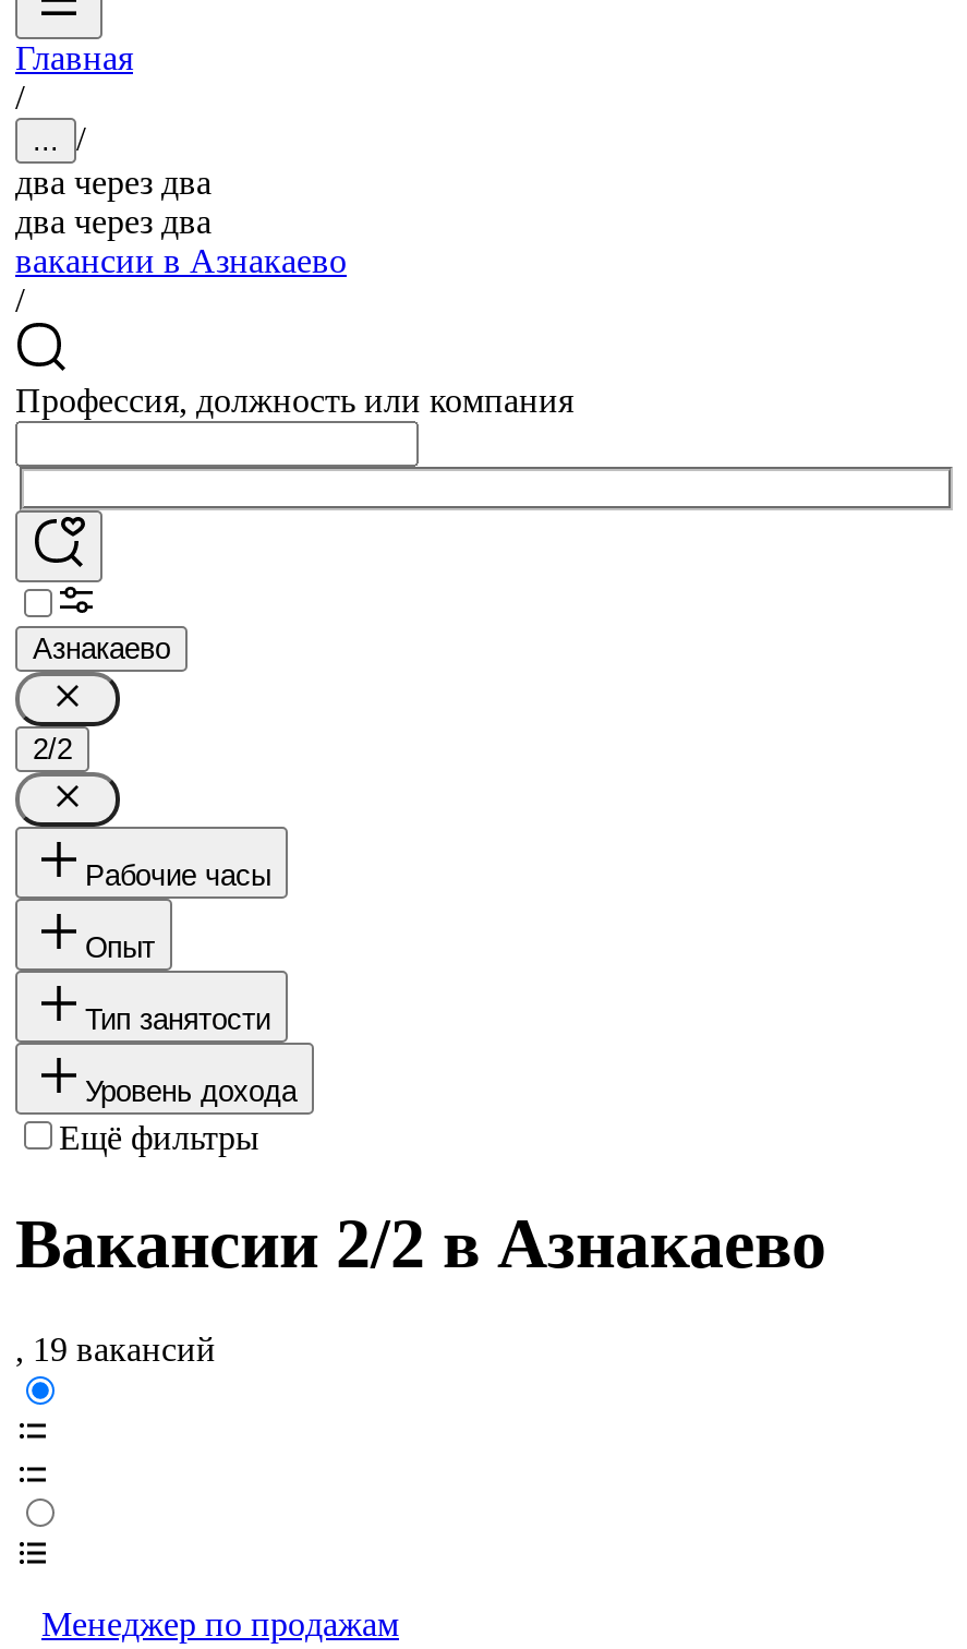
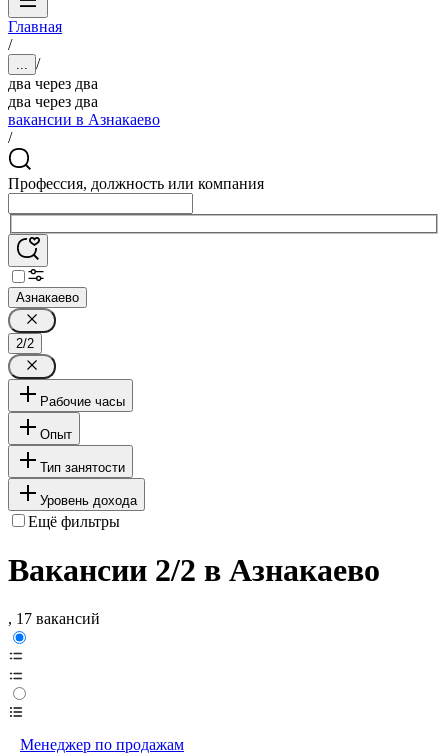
[15,1332,216,1369] , 19 вакансий -> [8,610,100,627] , 17 вакансий

